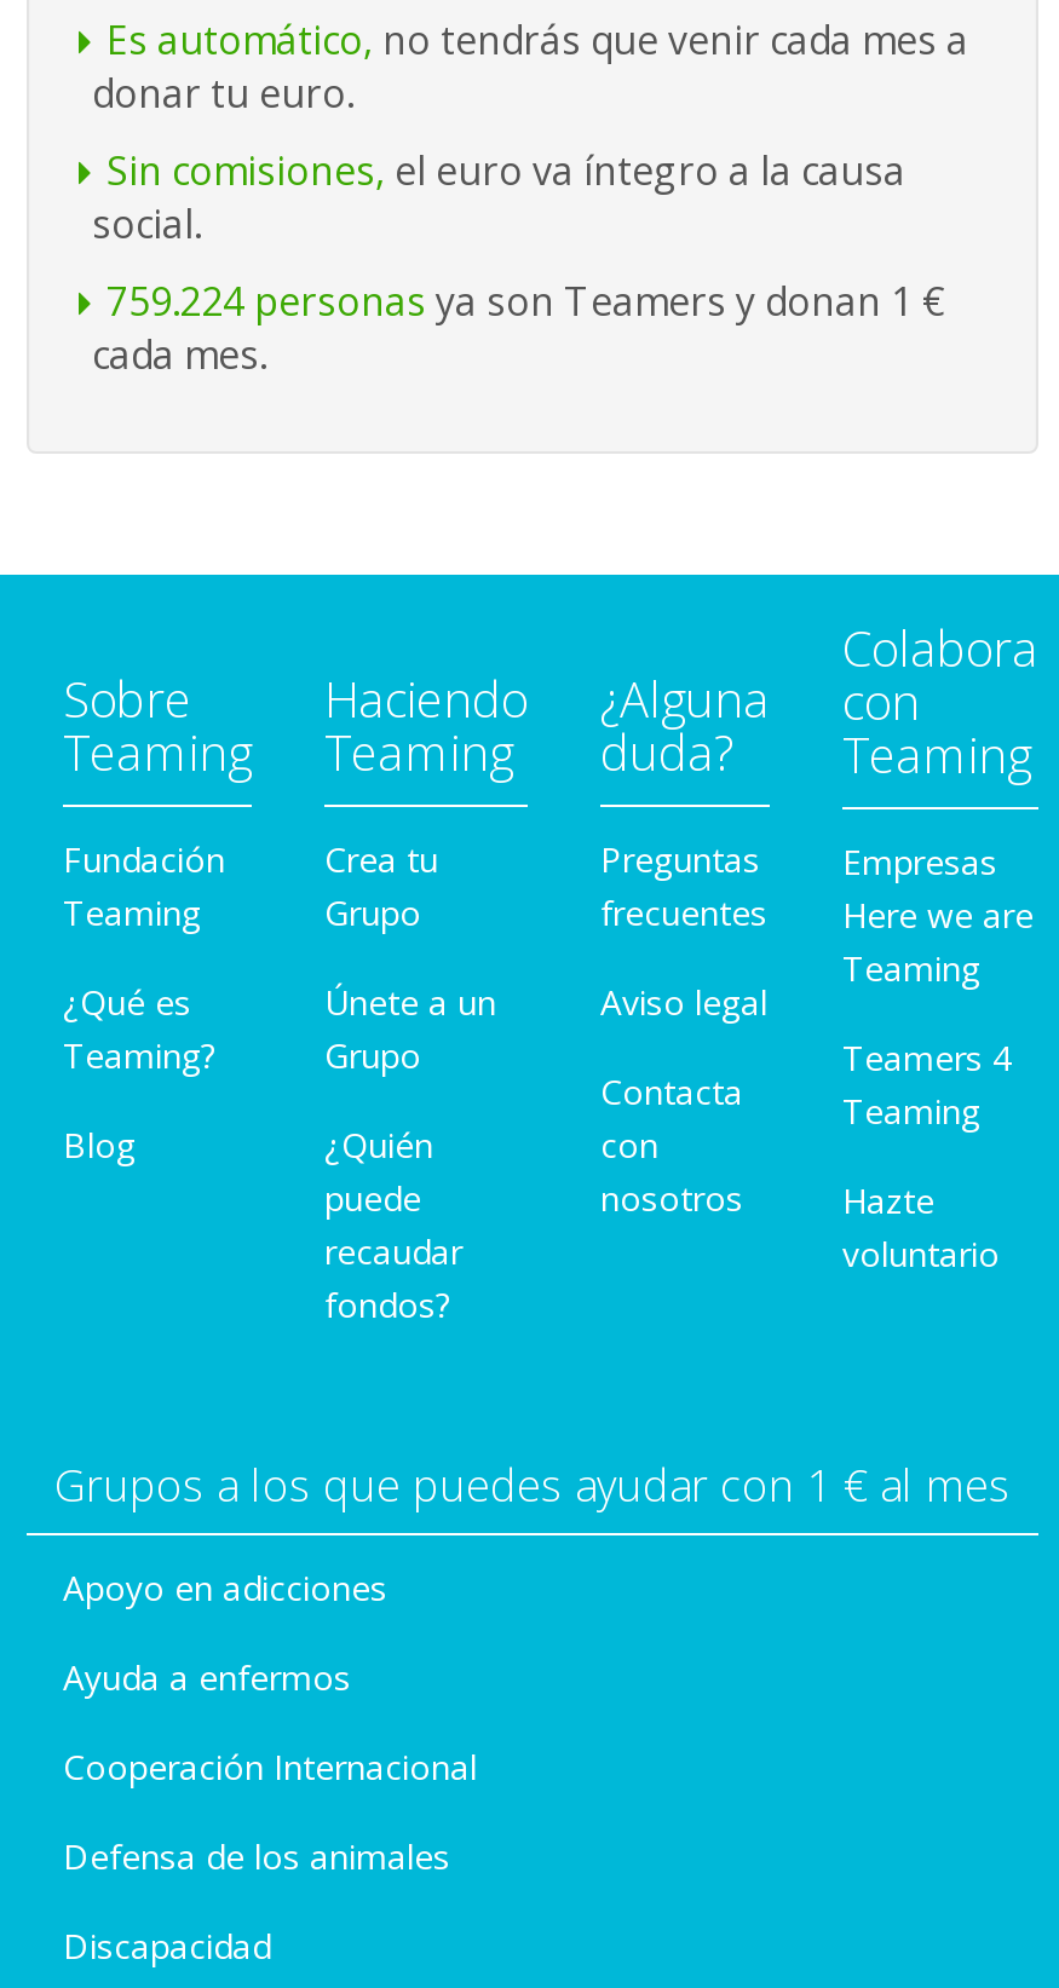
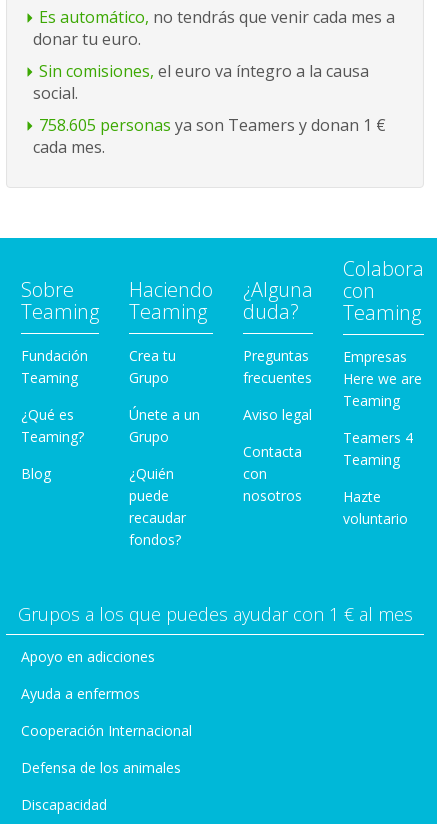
[97,275,946,328] 759.224 personas ya son Teamers y donan 1 € -> [35,114,386,136] 758.605 personas ya son Teamers y donan 1 €

